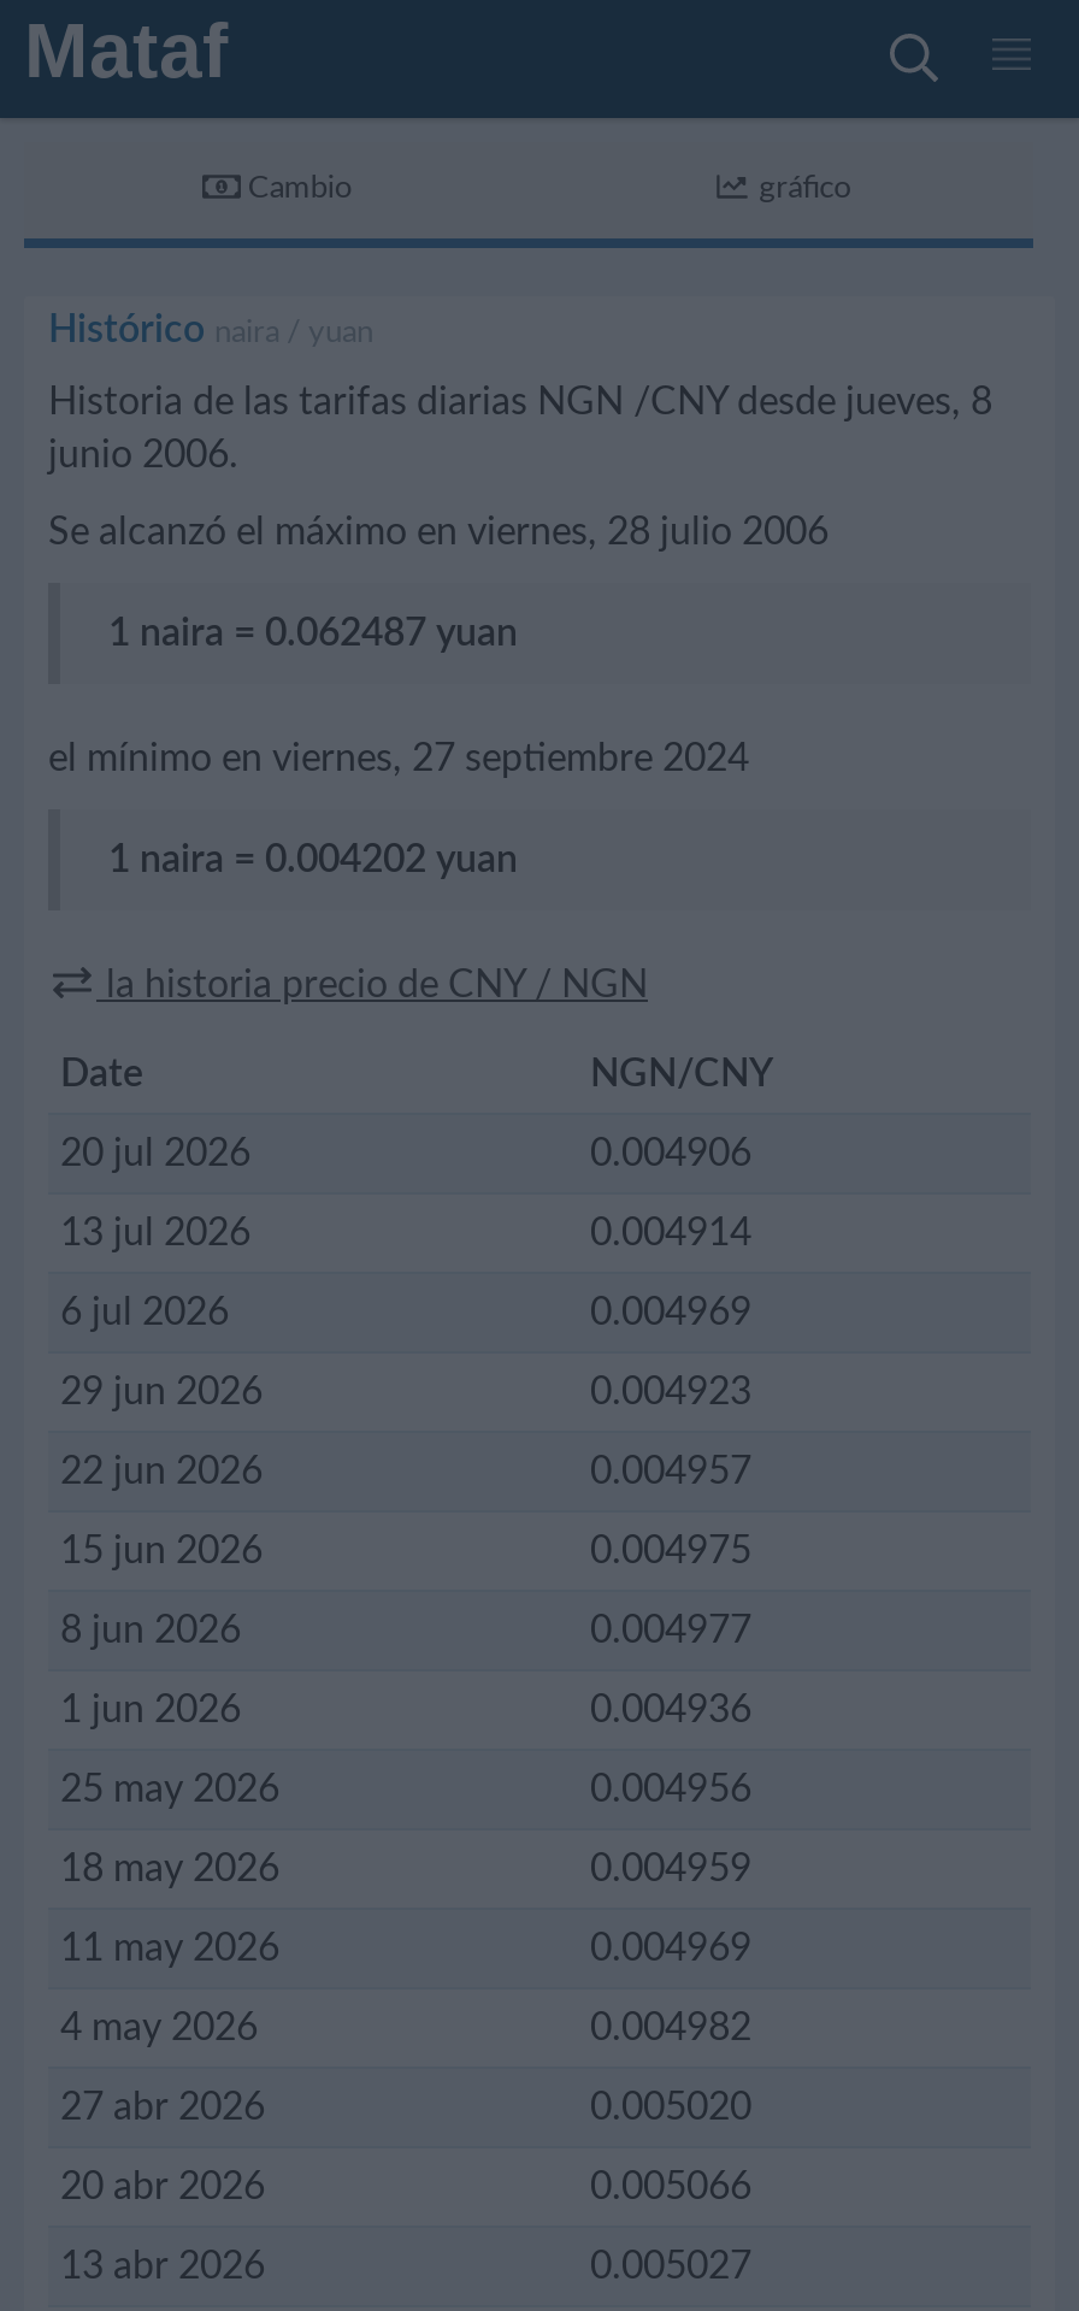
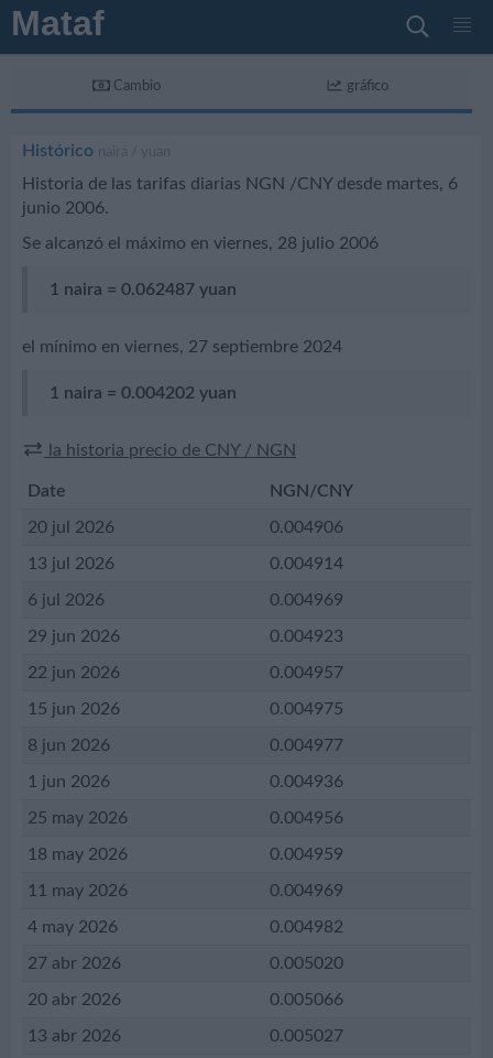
[48,383,992,421] Historia de las tarifas diarias NGN /CNY desde jueves, 8 -> [22,175,458,193] Historia de las tarifas diarias NGN /CNY desde martes, 6

